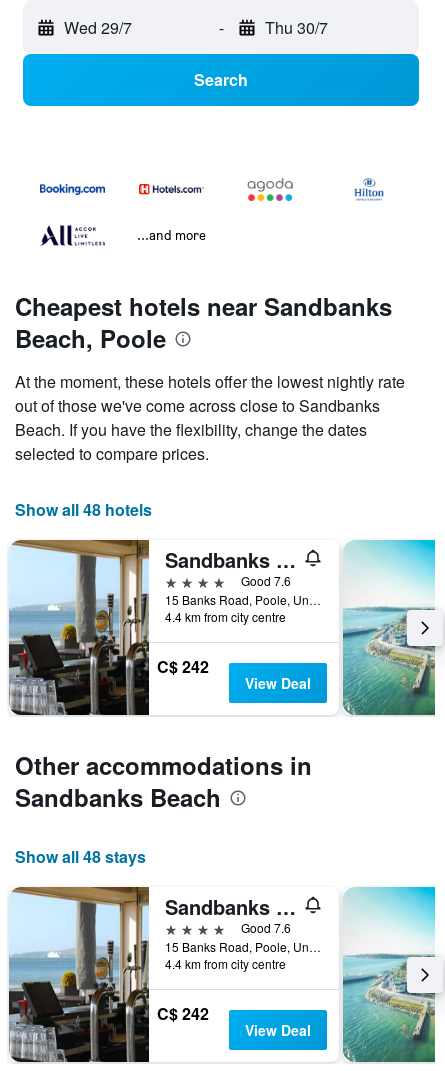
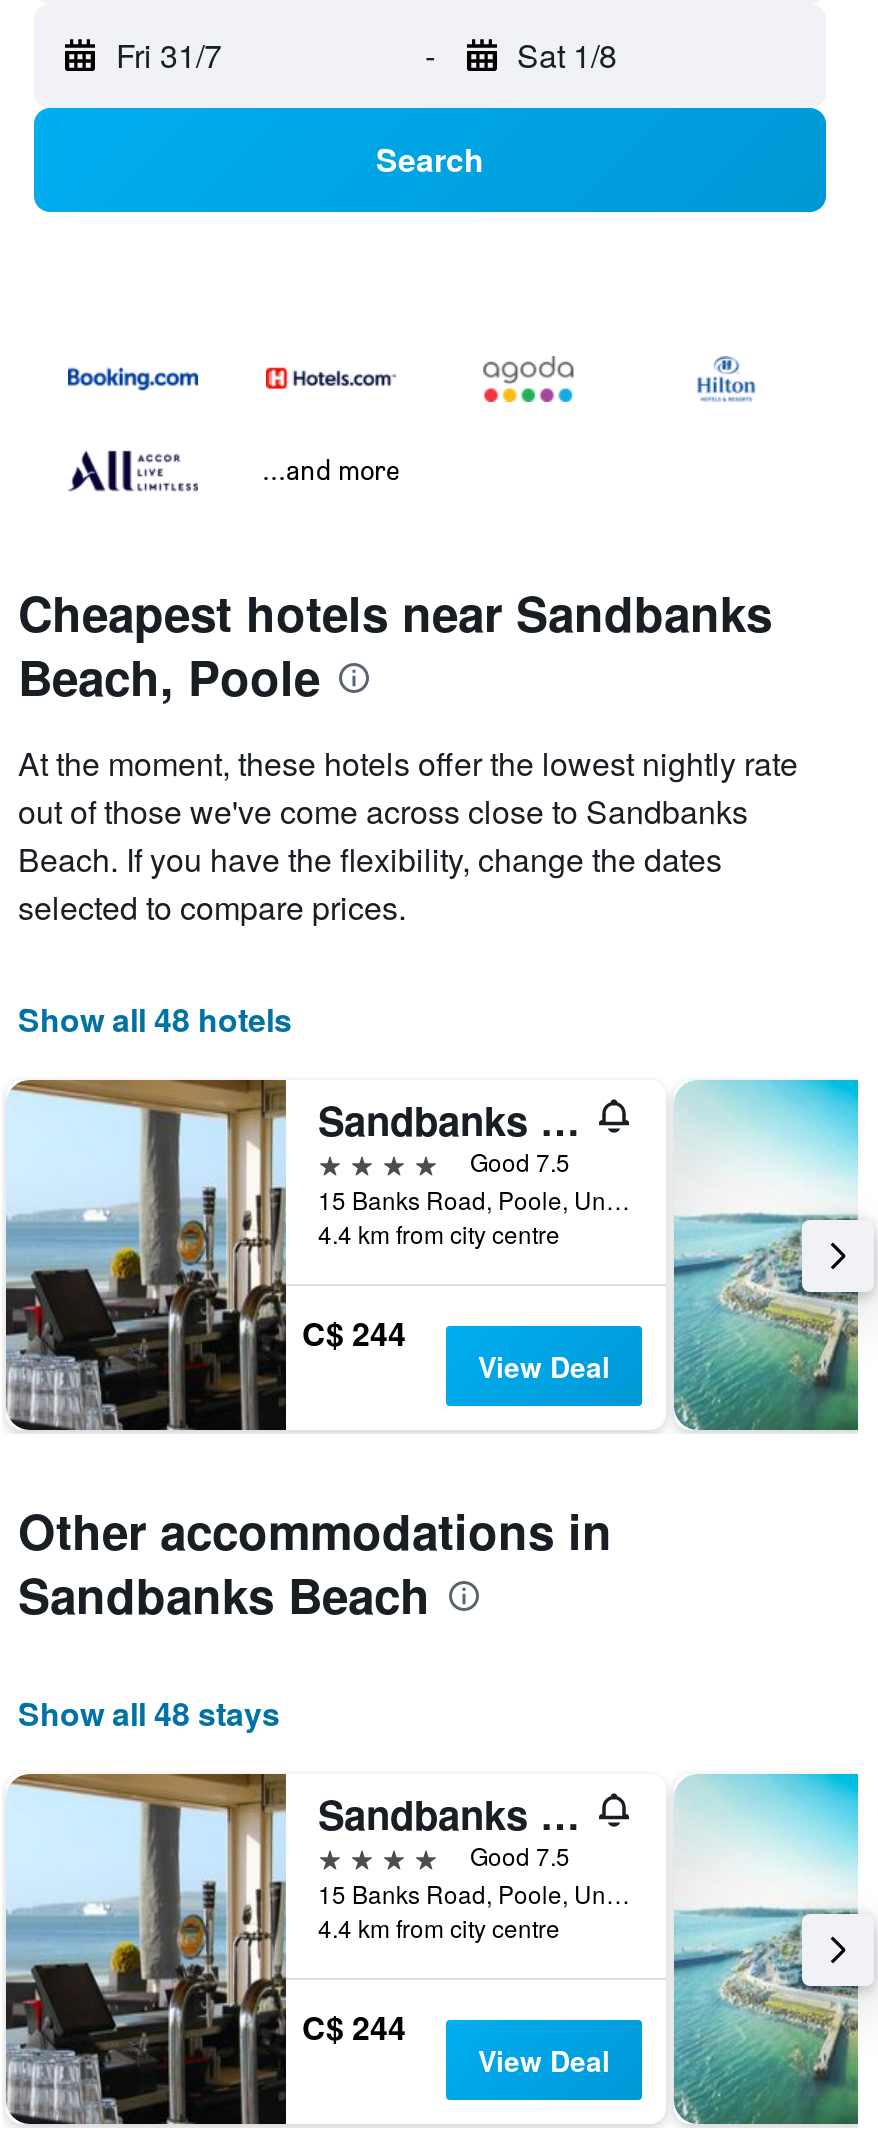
[64,16,132,39] Wed 29/7 -> [116,32,222,78] Fri 31/7
[264,16,327,39] Thu 30/7 -> [517,32,617,78] Sat 1/8
[241,572,291,589] Good 7.6 -> [470,1144,570,1178] Good 7.5
[157,654,209,677] C$ 242 -> [302,1309,406,1355] C$ 244
[241,919,291,936] Good 7.6 -> [470,1838,570,1872] Good 7.5
[157,1001,209,1024] C$ 242 -> [302,2003,406,2049] C$ 244

